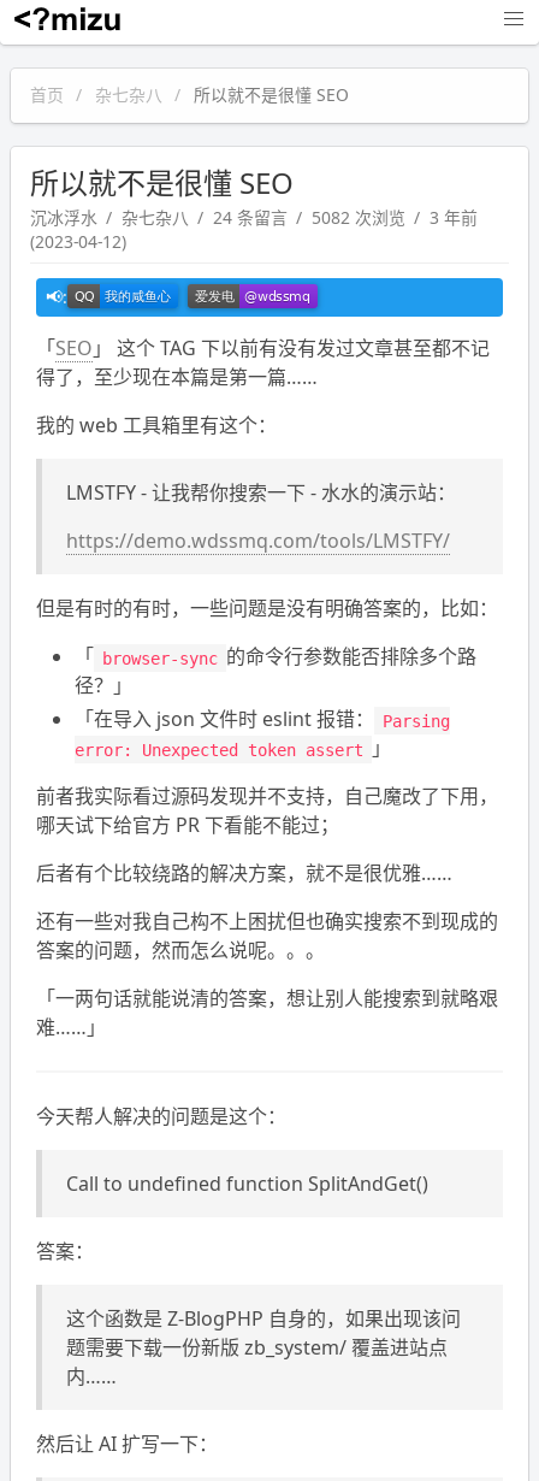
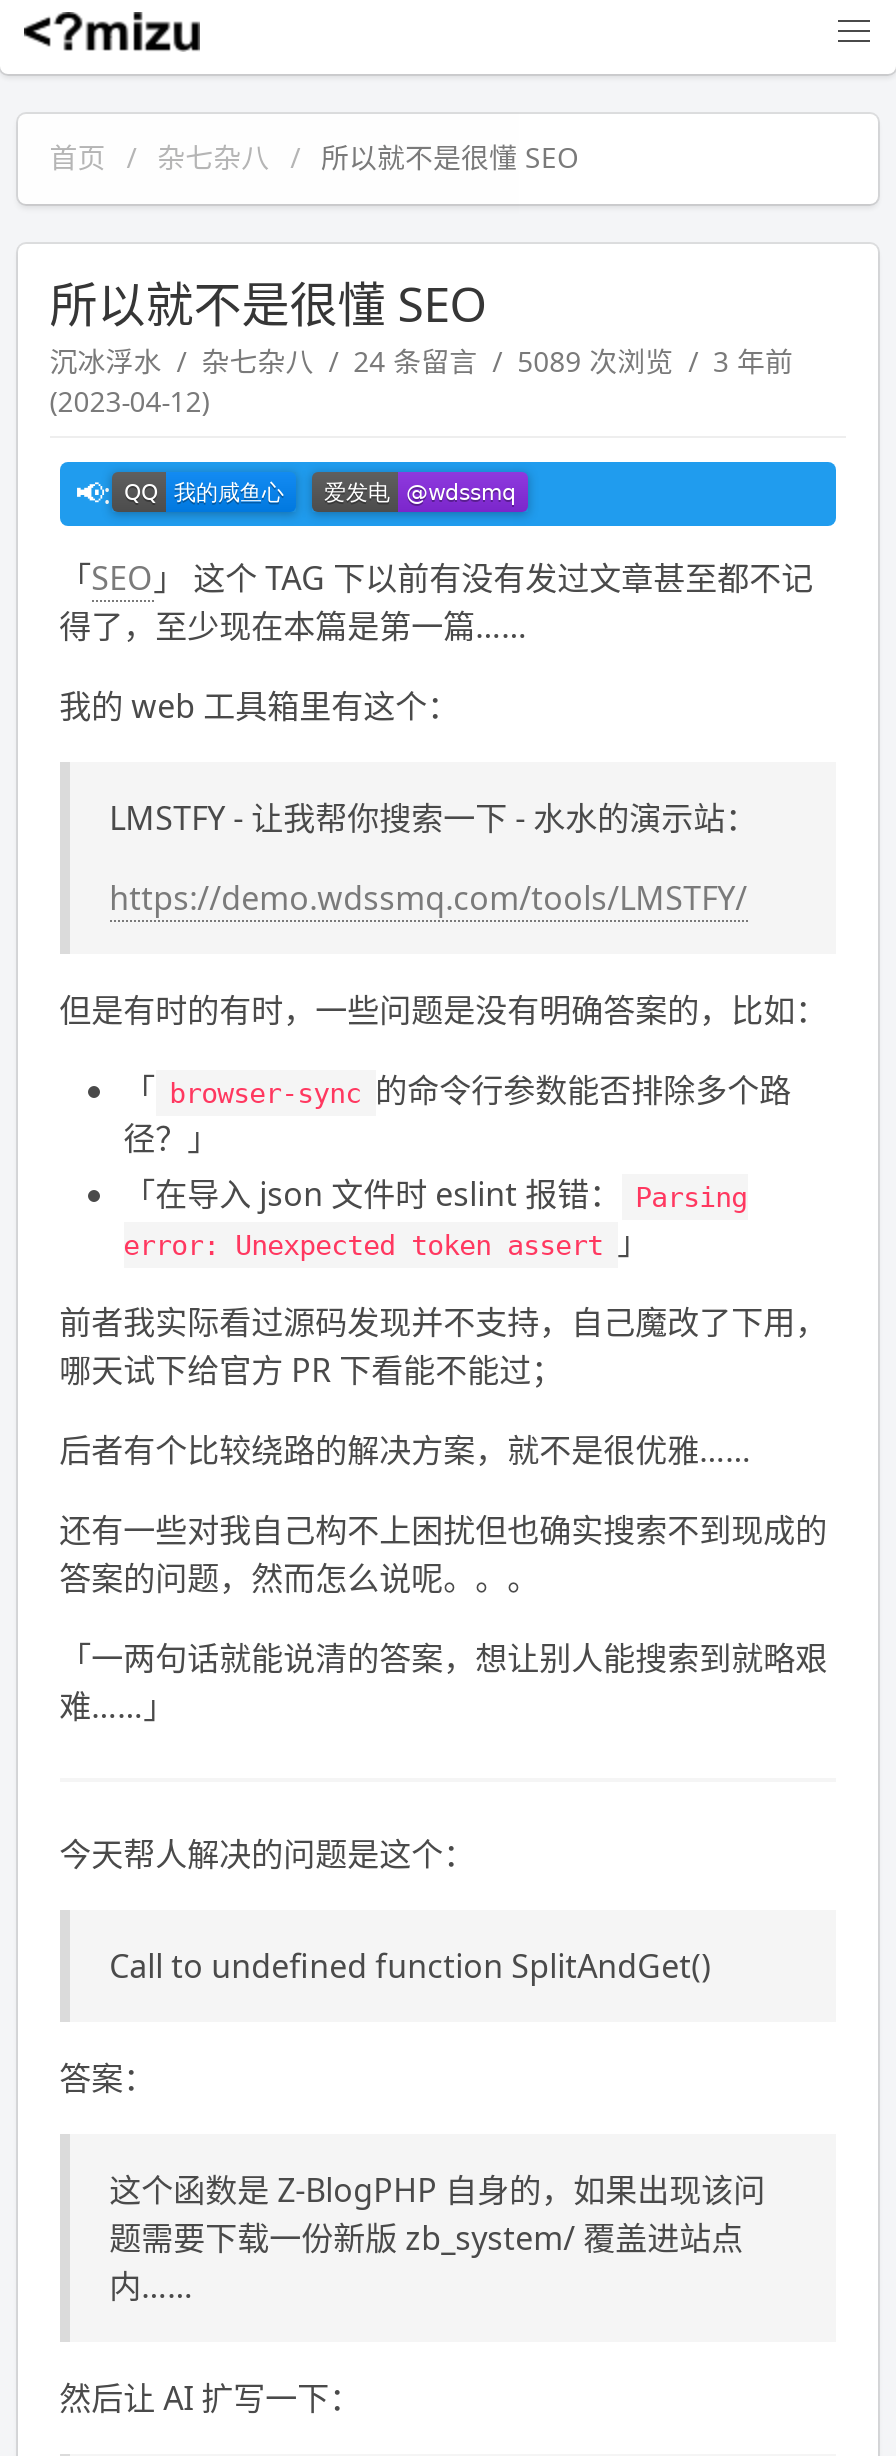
[30,206,477,229] 沉冰浮水 杂七杂八 24 条留言 5082 次浏览 3 年前 -> [50,342,793,380] 沉冰浮水 杂七杂八 24 条留言 5089 次浏览 3 年前

